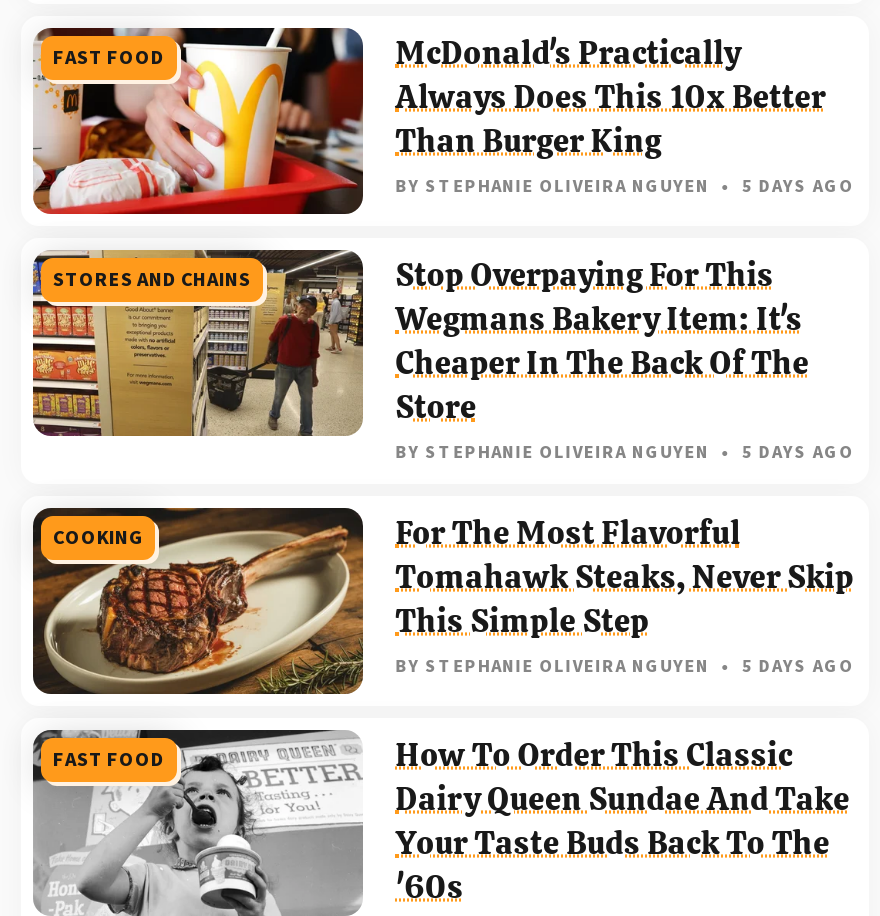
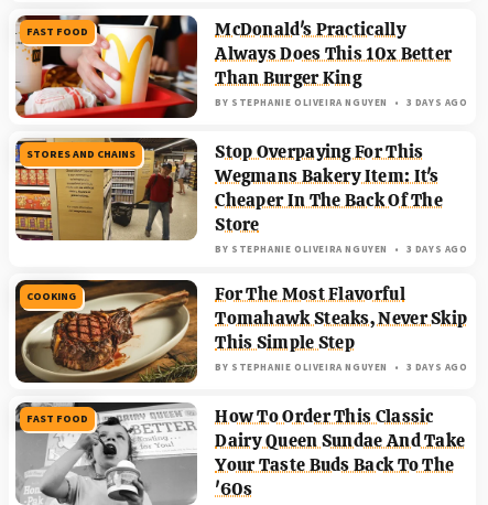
[396,173,854,199] BY STEPHANIE OLIVEIRA NGUYEN 5 DAYS AGO -> [215,96,468,110] BY STEPHANIE OLIVEIRA NGUYEN 3 DAYS AGO
[396,440,854,466] BY STEPHANIE OLIVEIRA NGUYEN 5 DAYS AGO -> [215,242,468,257] BY STEPHANIE OLIVEIRA NGUYEN 3 DAYS AGO
[396,654,854,680] BY STEPHANIE OLIVEIRA NGUYEN 5 DAYS AGO -> [215,360,468,375] BY STEPHANIE OLIVEIRA NGUYEN 3 DAYS AGO

